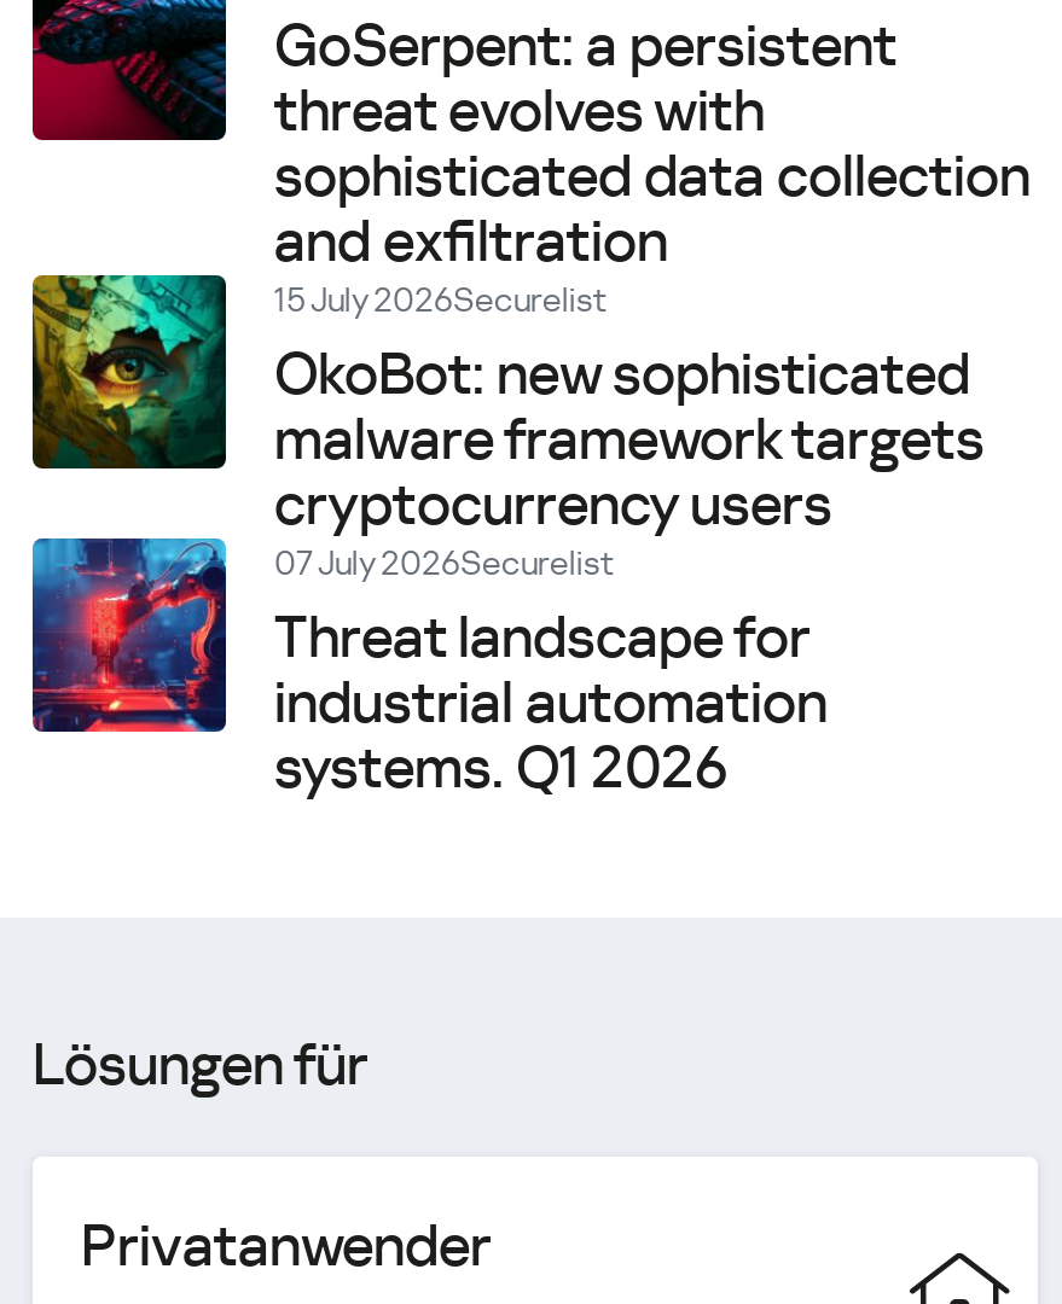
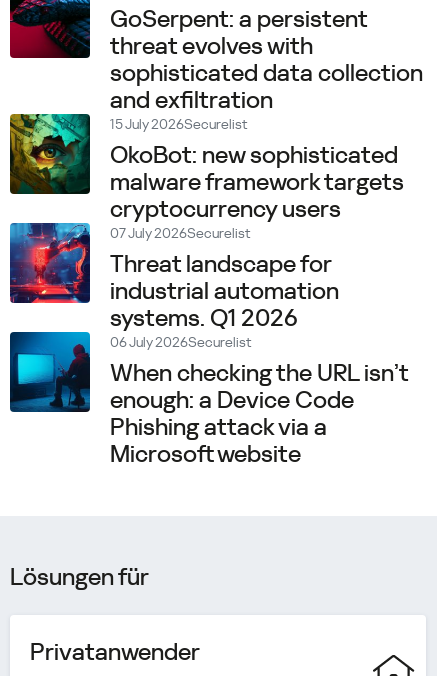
none -> [9,331,408,468] [image] | 06 July 2026Securelist | When checking the URL isn’t | enough: a Device Code | Phishing attack via a | Microsoft website

